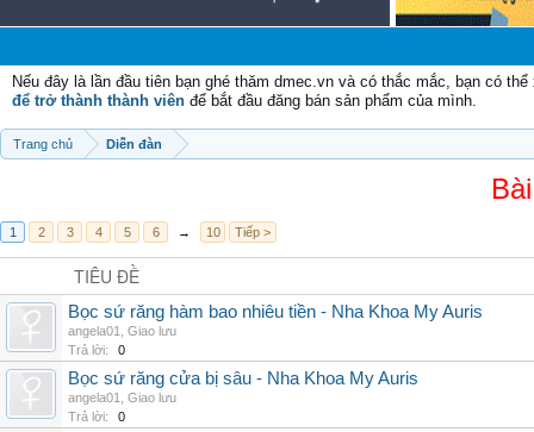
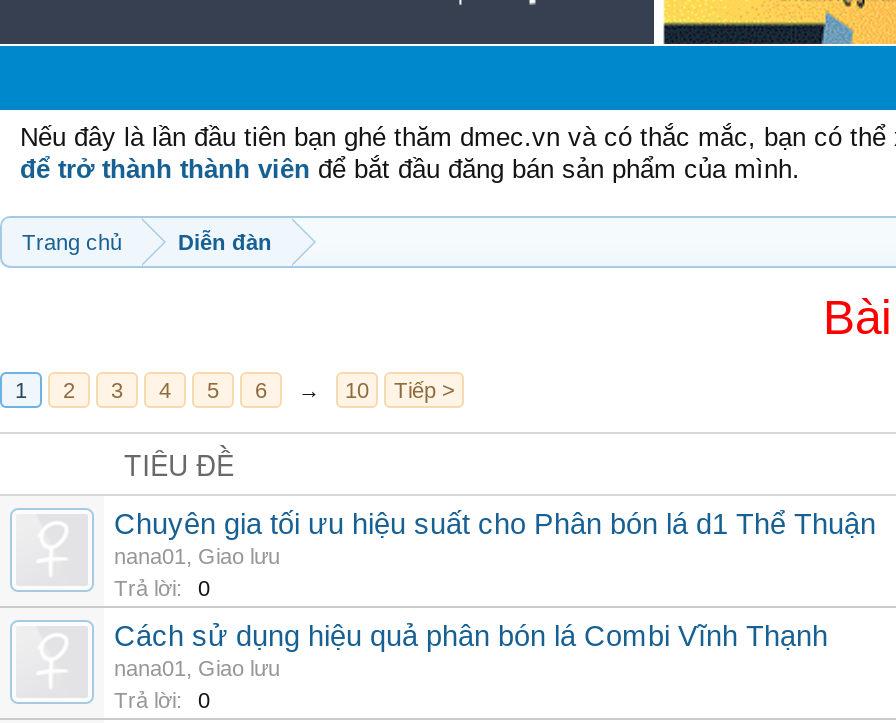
[68,302,483,338] Bọc sứ răng hàm bao nhiêu tiền - Nha Khoa My Auris | angela01, Giao lưu -> [114,508,876,568] Chuyên gia tối ưu hiệu suất cho Phân bón lá d1 Thể Thuận | nana01, Giao lưu
[68,369,418,405] Bọc sứ răng cửa bị sâu - Nha Khoa My Auris | angela01, Giao lưu -> [114,620,828,680] Cách sử dụng hiệu quả phân bón lá Combi Vĩnh Thạnh | nana01, Giao lưu

